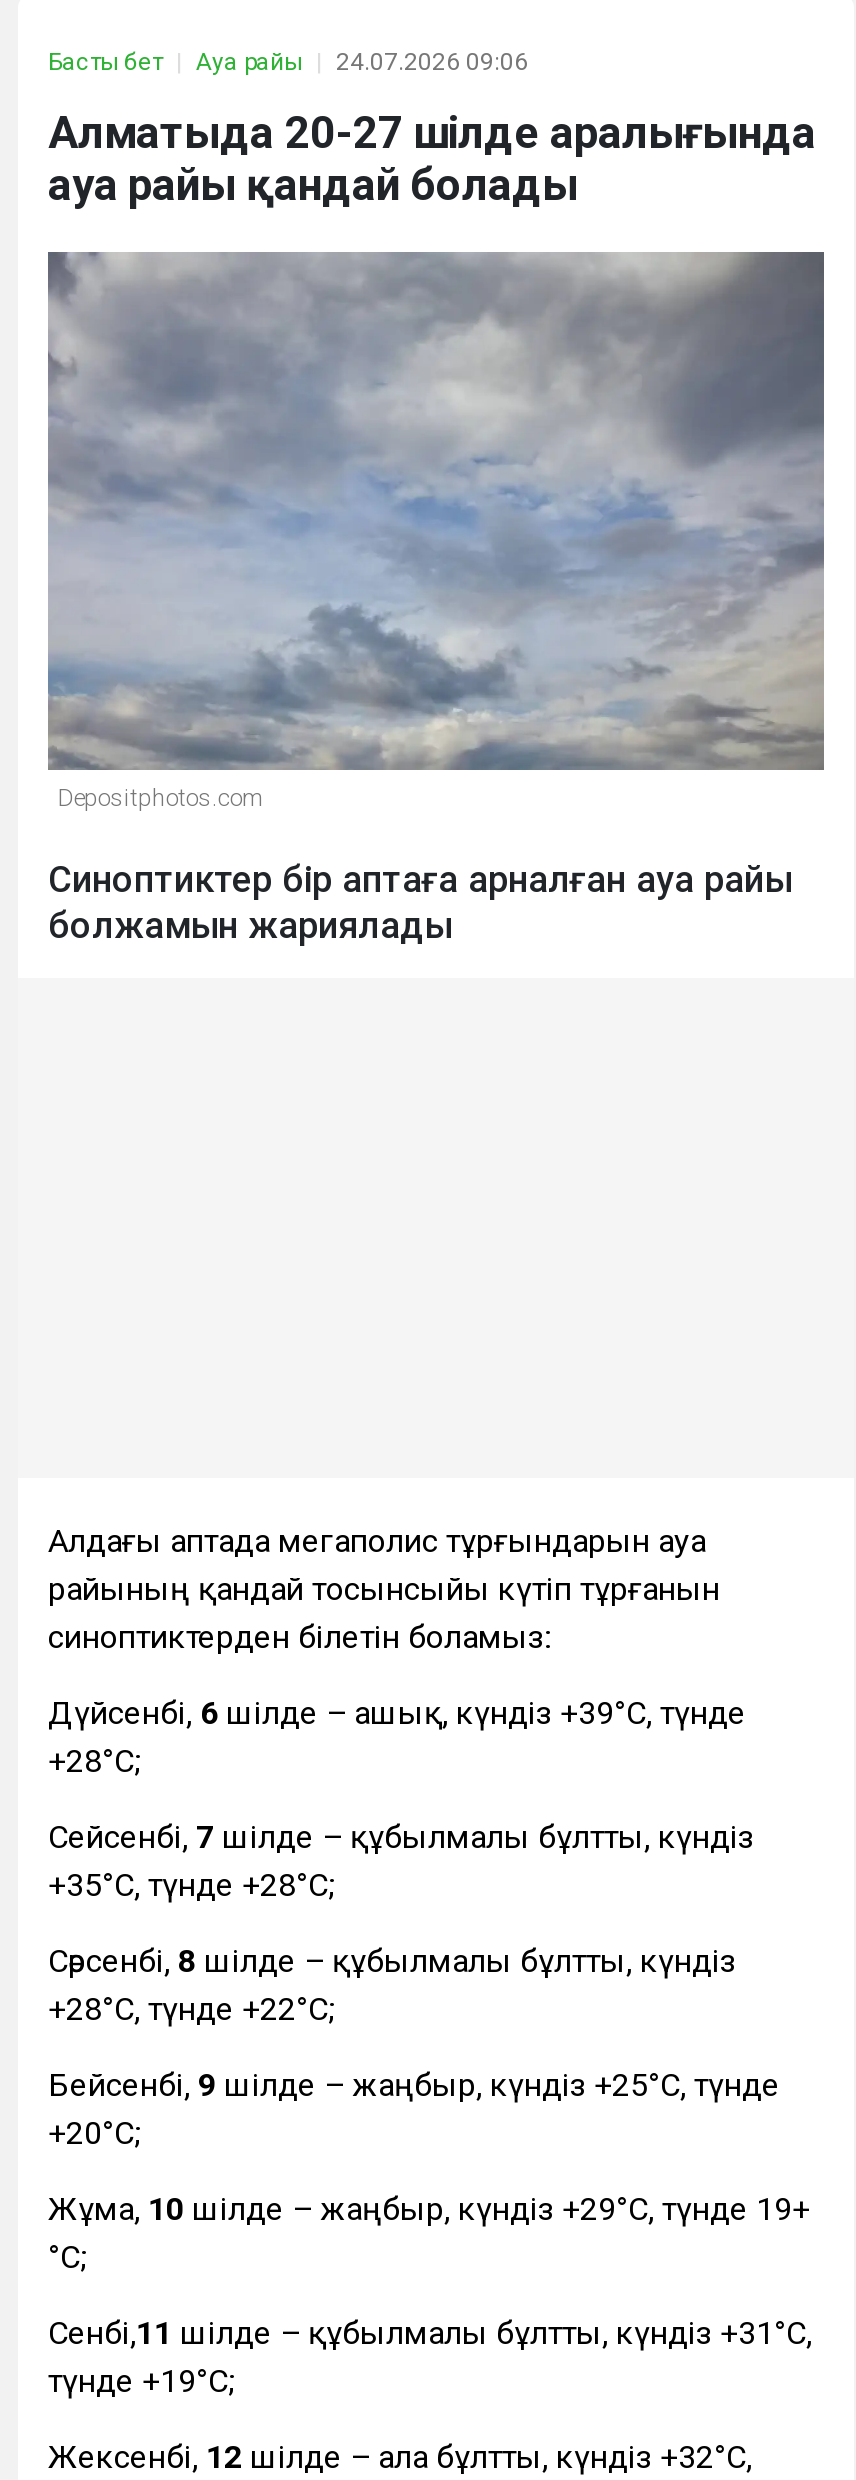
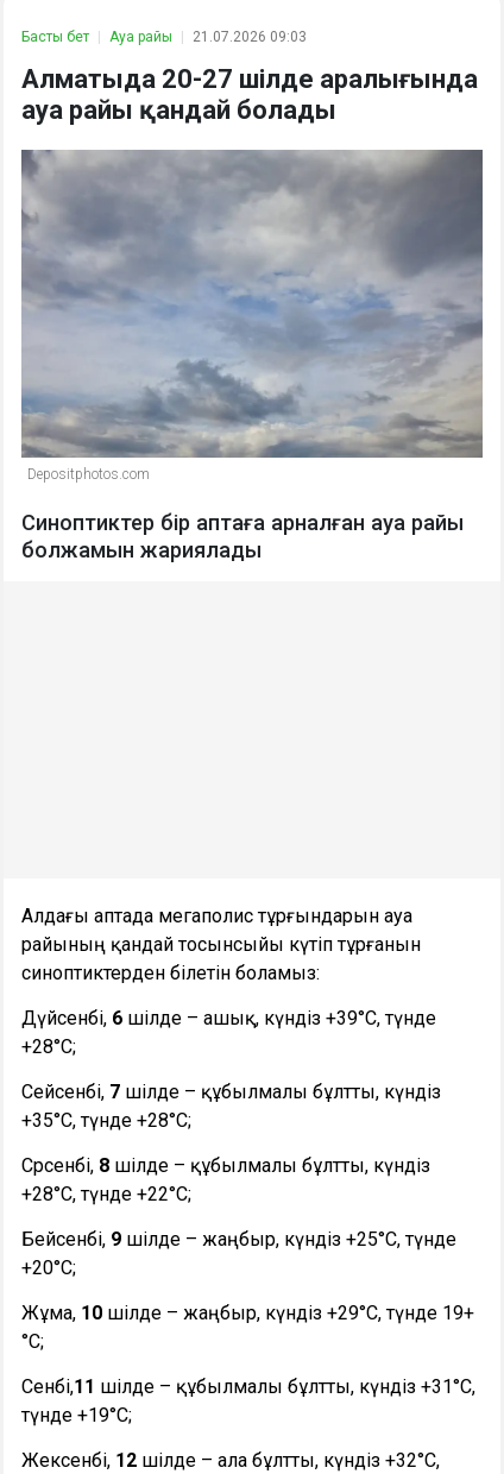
[48,48,528,76] Басты бет Ауа райы 24.07.2026 09:06 -> [21,29,307,45] Басты бет Ауа райы 21.07.2026 09:03

